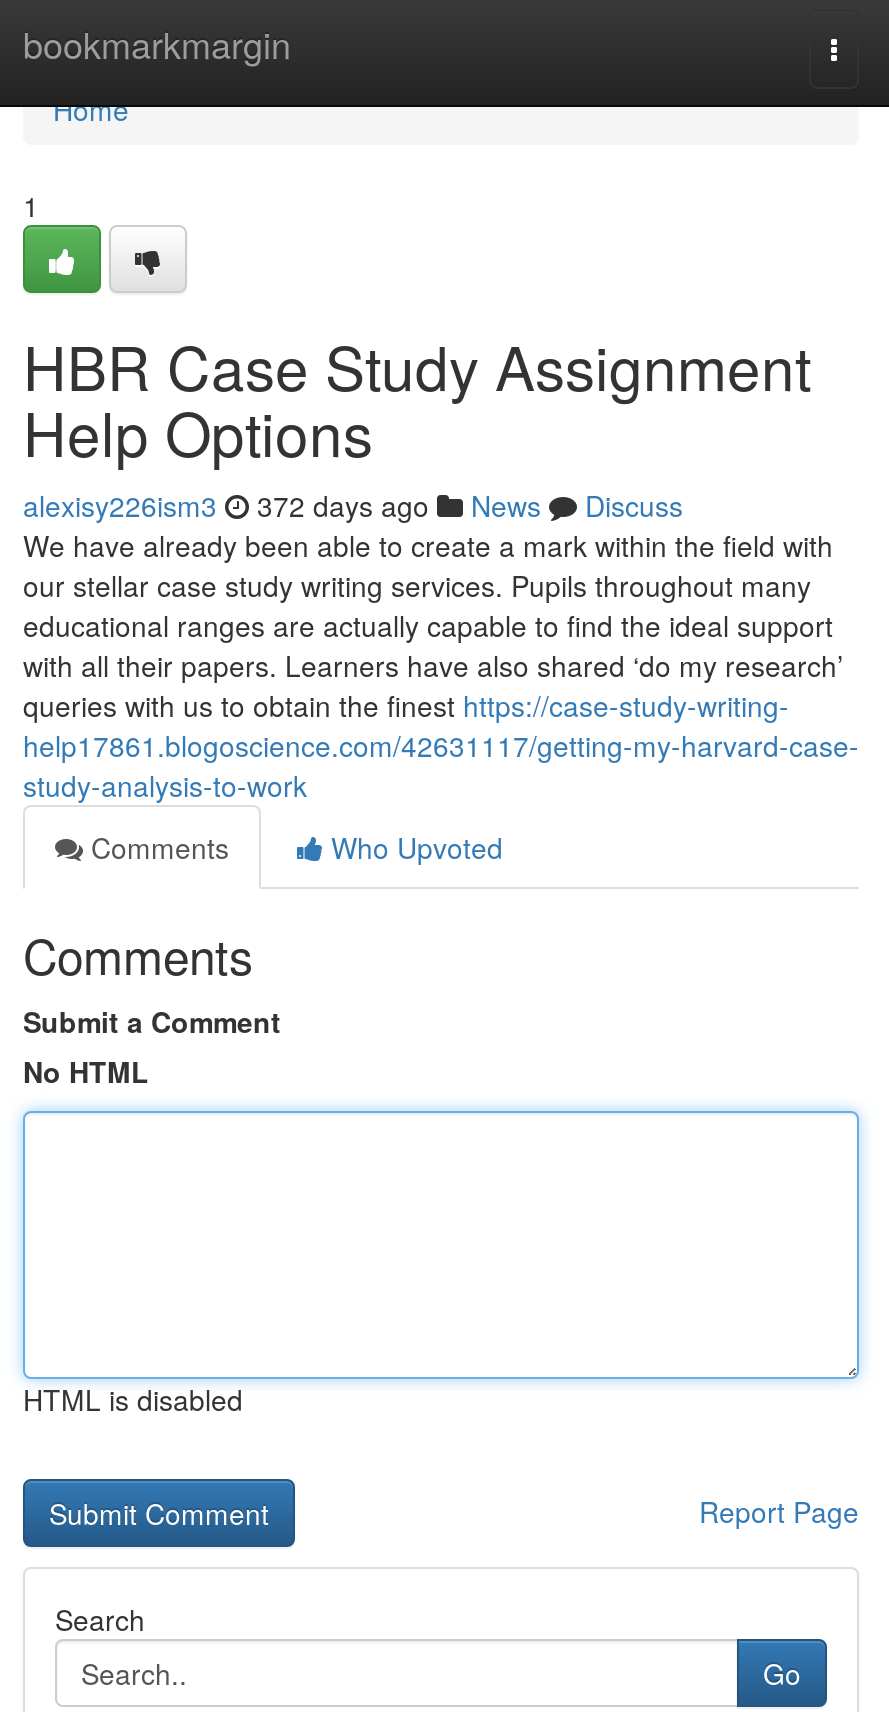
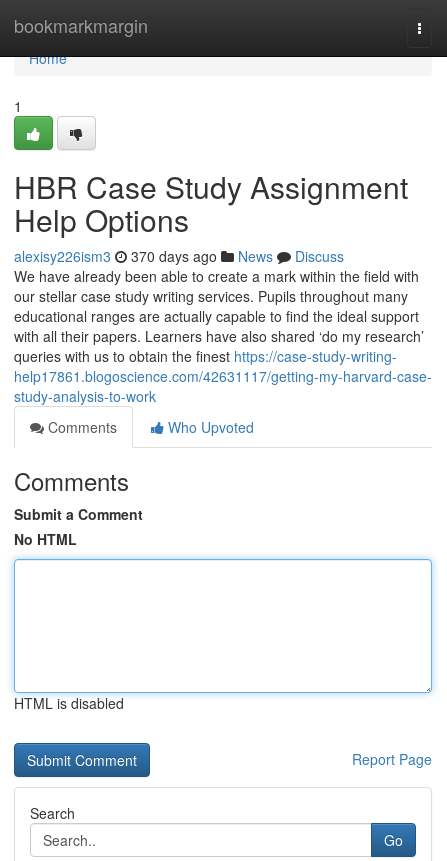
[23,485,683,525] alexisy226ism3 372 days ago News Discuss -> [14,246,344,266] alexisy226ism3 370 days ago News Discuss

